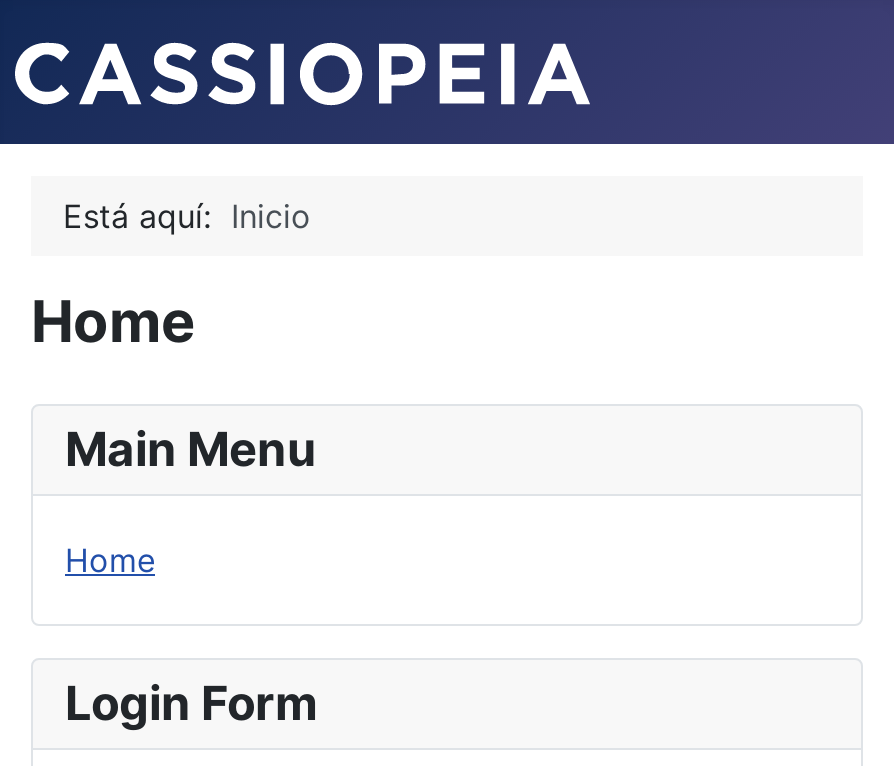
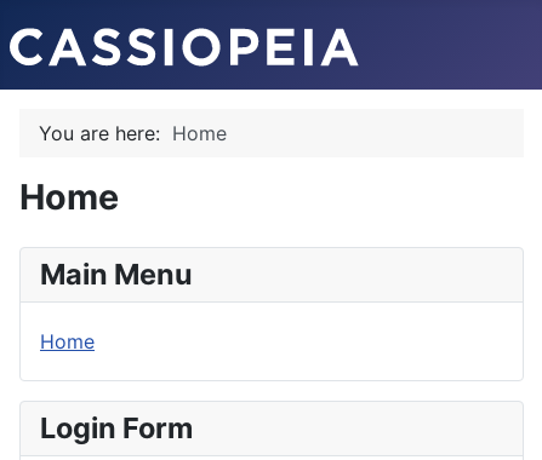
[63,196,311,236] Está aquí: Inicio -> [39,121,227,145] You are here: Home

